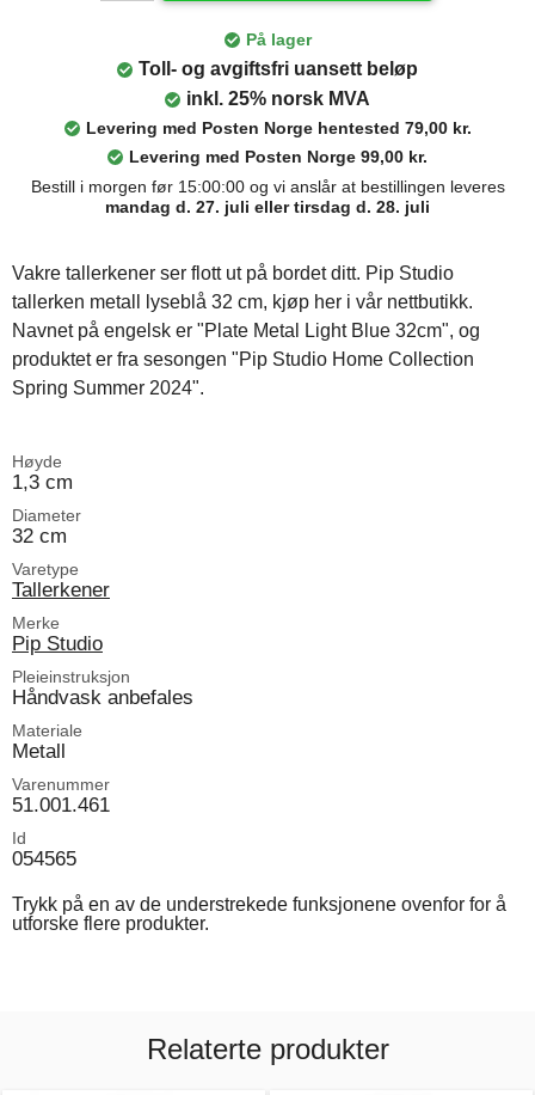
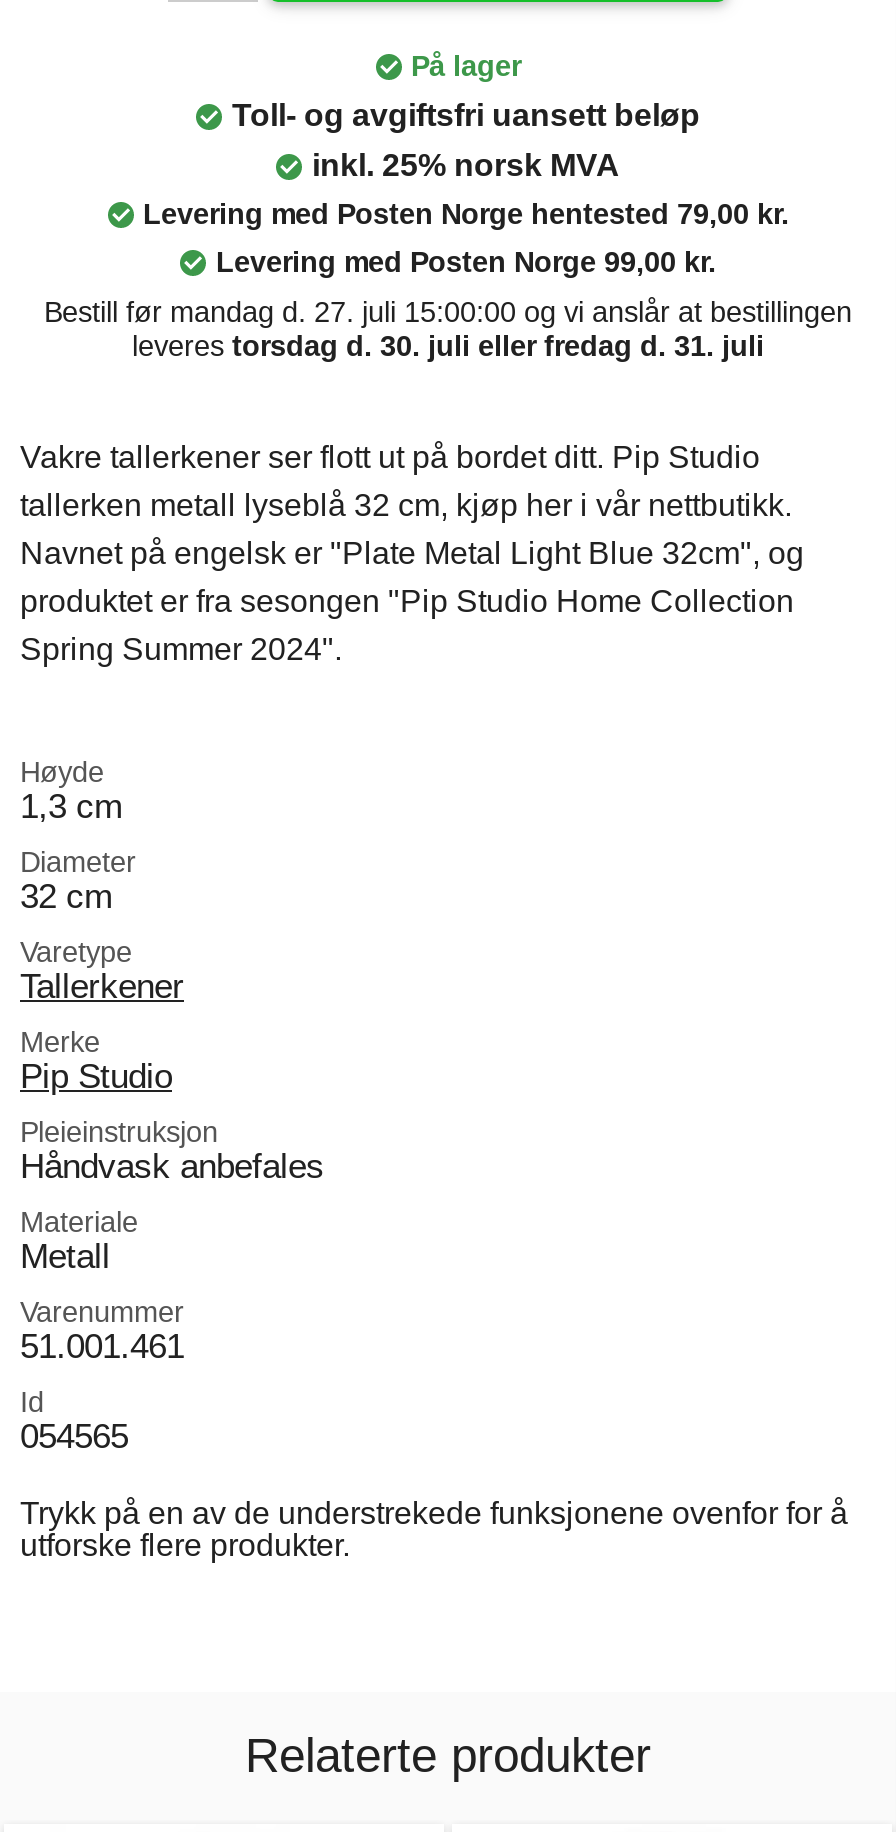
[30,177,505,217] Bestill i morgen før 15:00:00 og vi anslår at bestillingen leveres | mandag d. 27. juli eller tirsdag d. 28. juli -> [44,297,852,363] Bestill før mandag d. 27. juli 15:00:00 og vi anslår at bestillingen | leveres torsdag d. 30. juli eller fredag d. 31. juli

